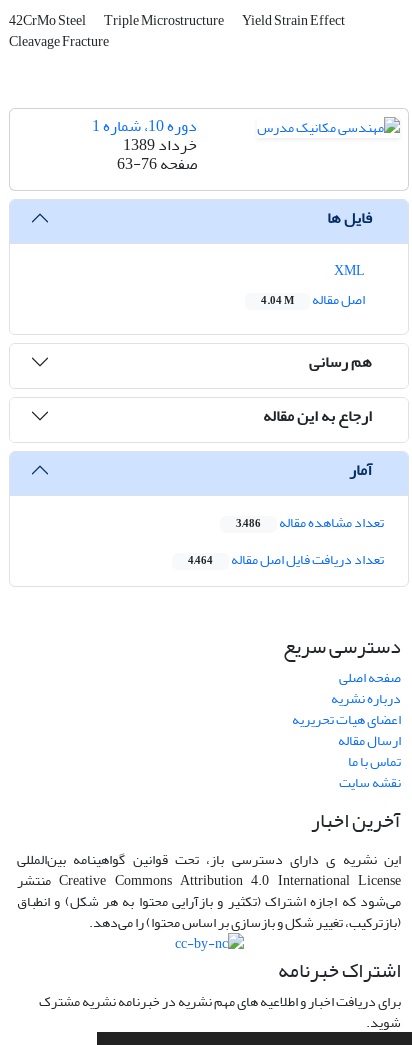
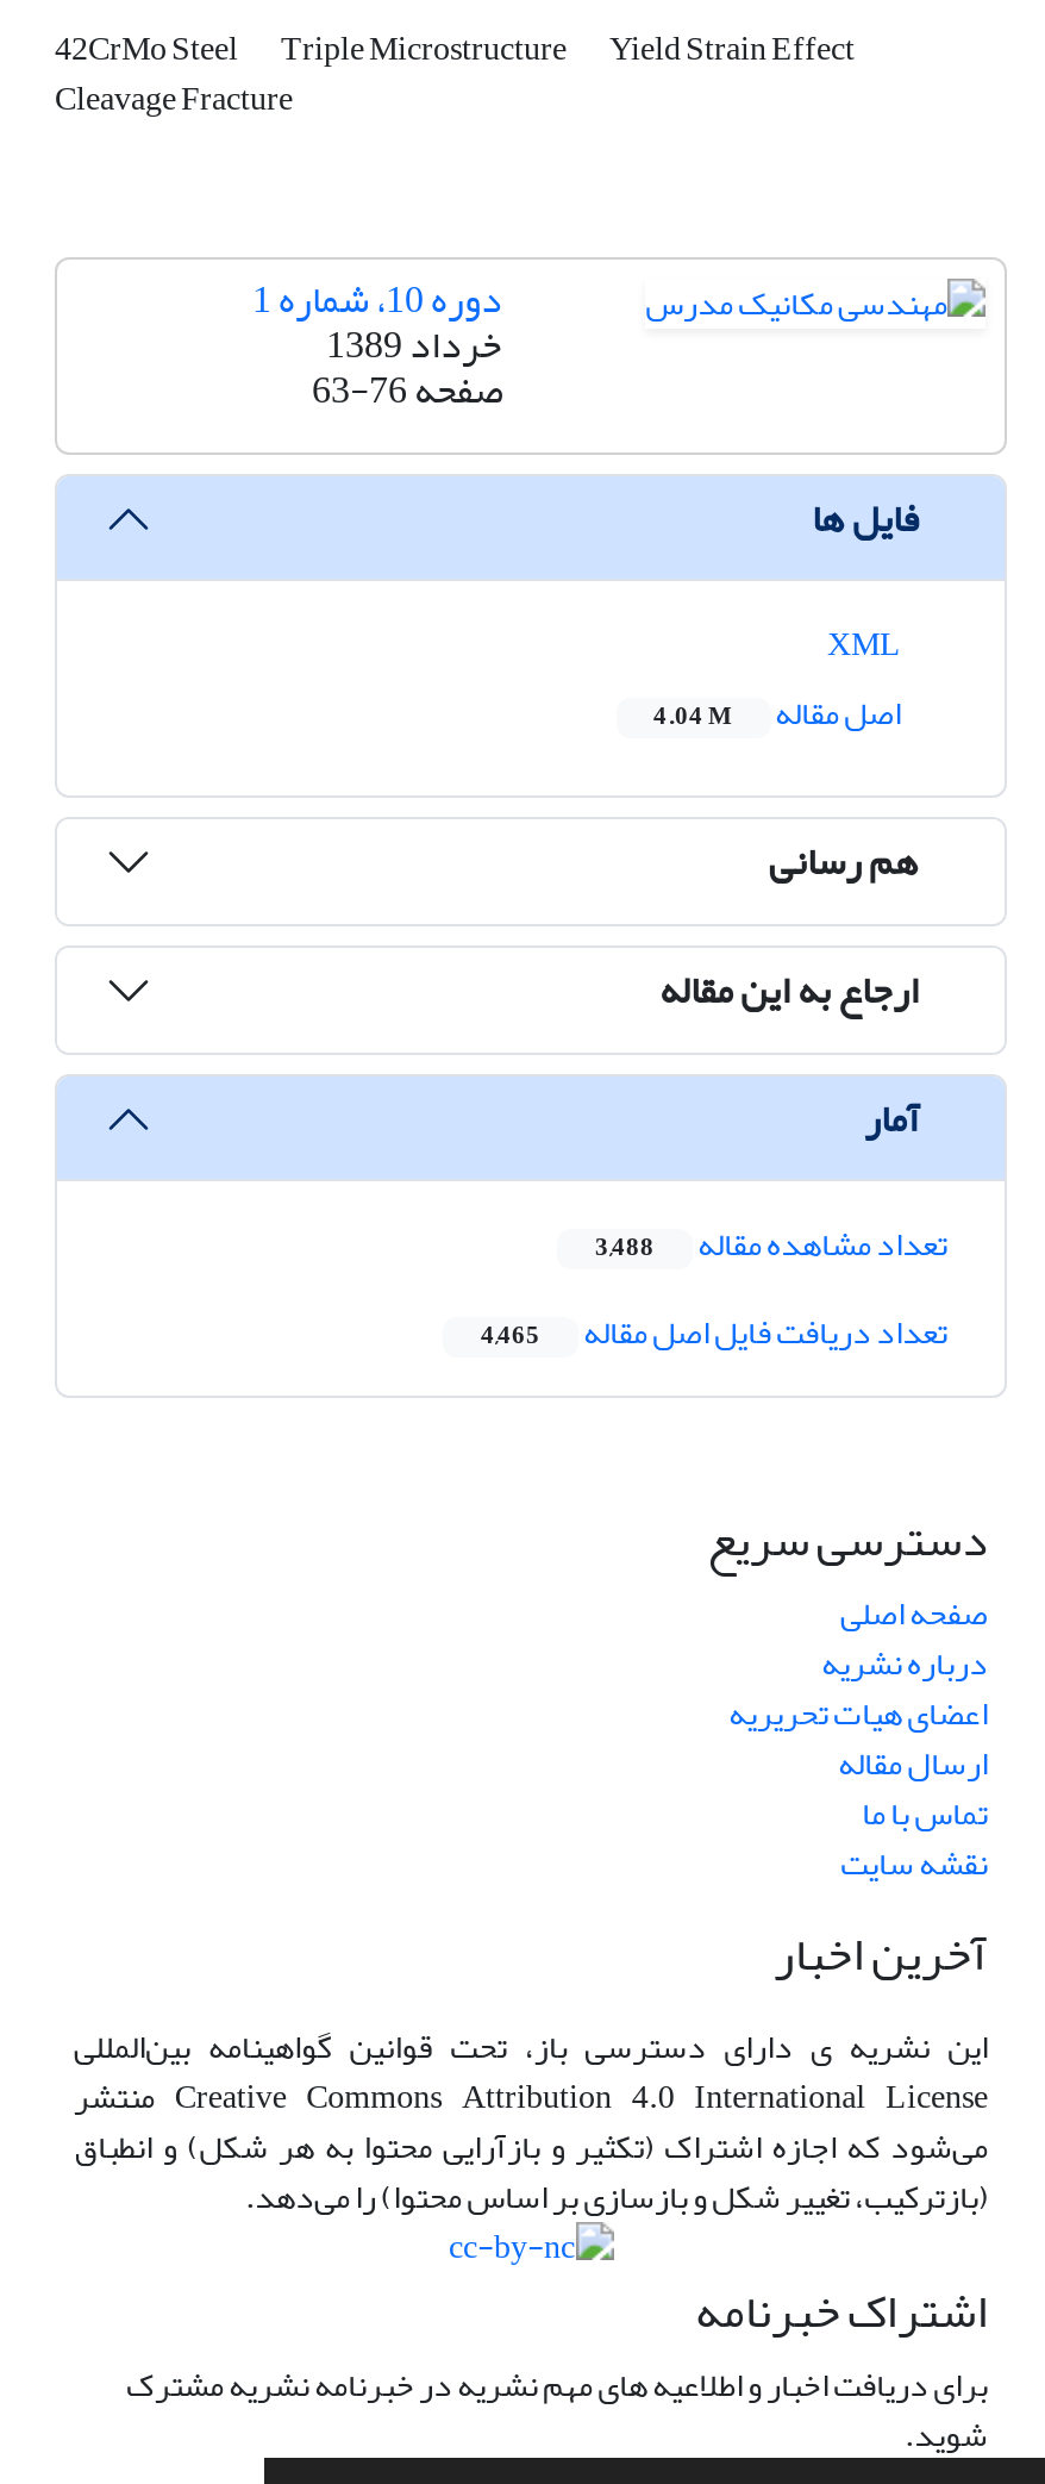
[236,509,384,536] تعداد مشاهده مقاله 3,486 -> [595,1213,947,1277] تعداد مشاهده مقاله 3,488
[188,546,384,573] تعداد دریافت فایل اصل مقاله 4,464 -> [481,1301,947,1366] تعداد دریافت فایل اصل مقاله 4,465

